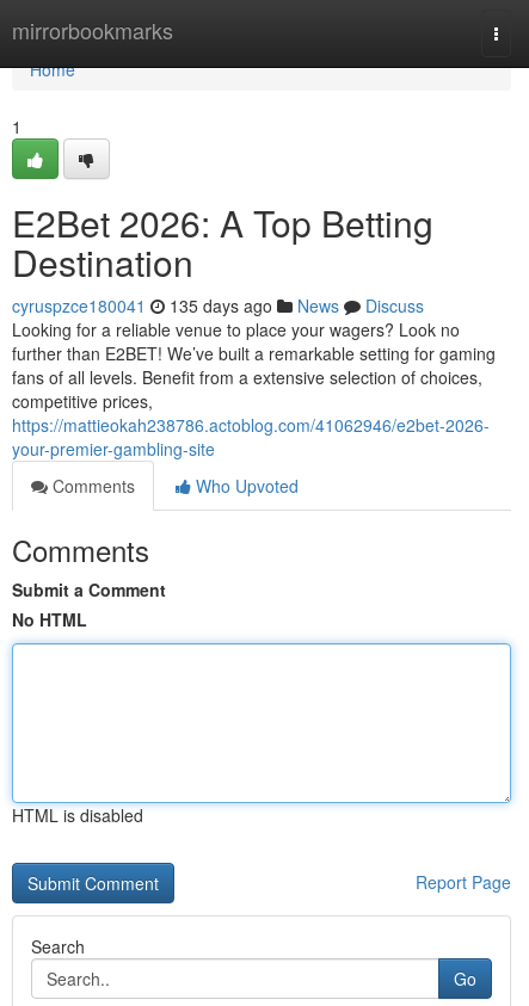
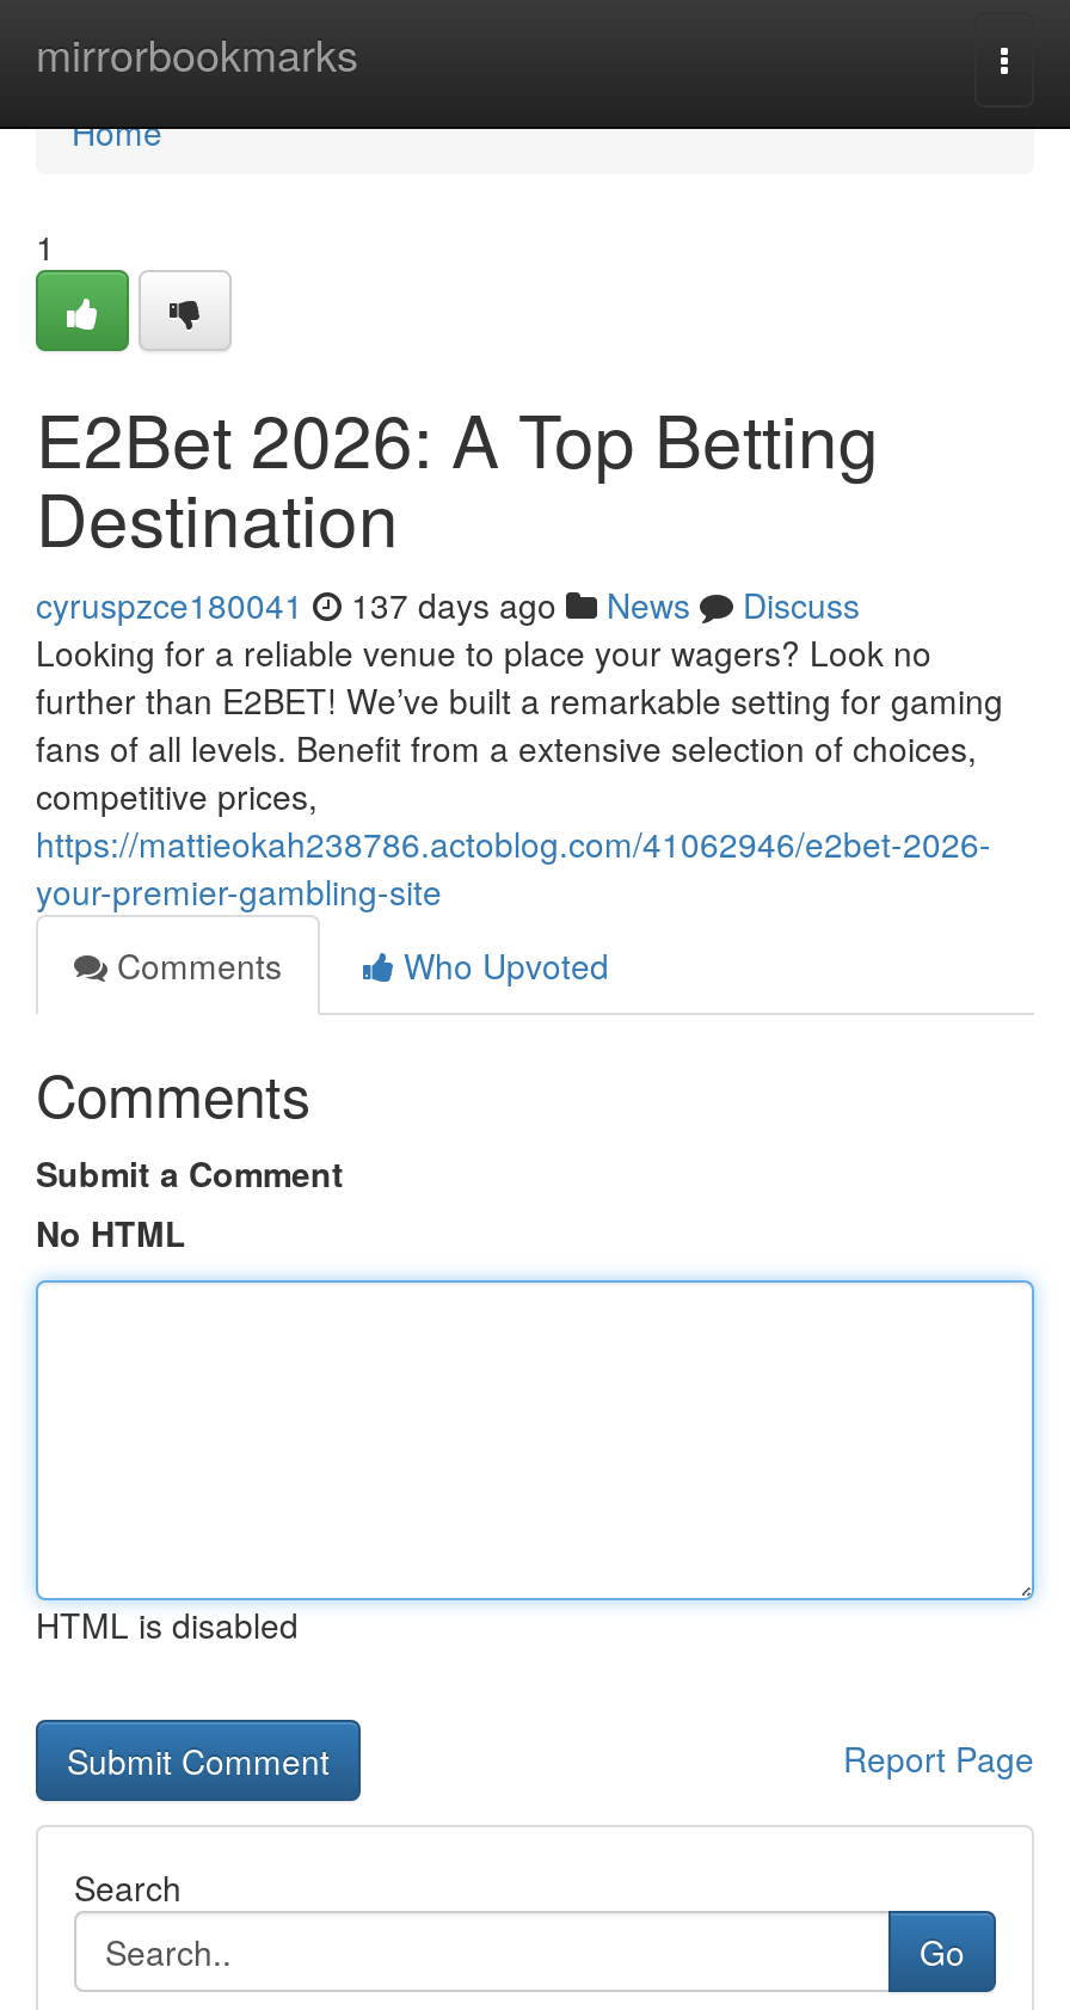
[12,294,424,317] cyruspzce180041 135 days ago News Discuss -> [36,580,860,628] cyruspzce180041 137 days ago News Discuss

